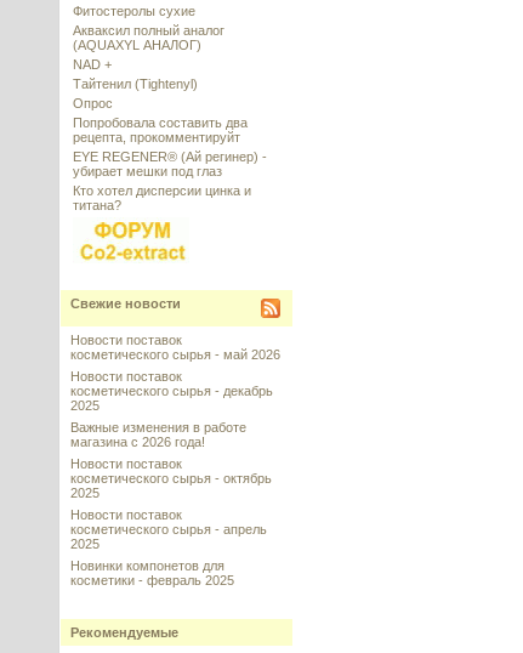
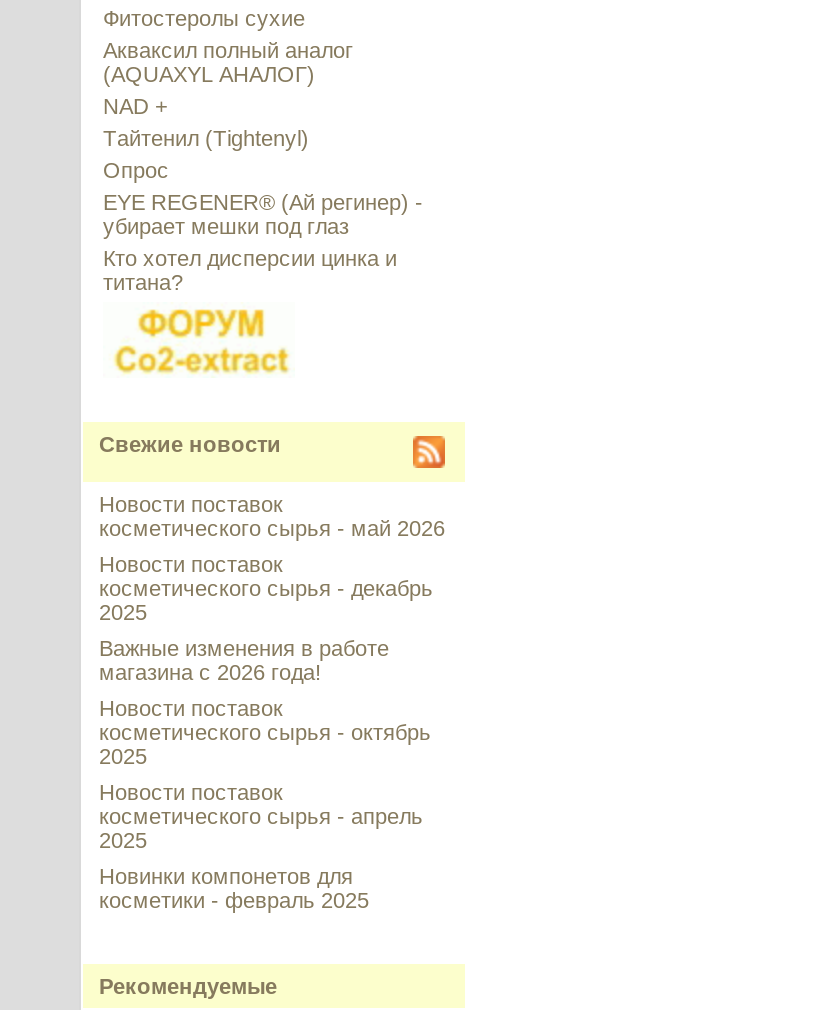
[73,115,248,144] Попробовала составить два | рецепта, прокомментируйт -> none

